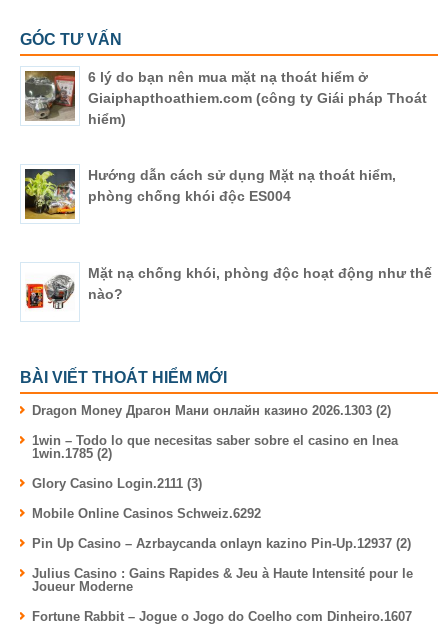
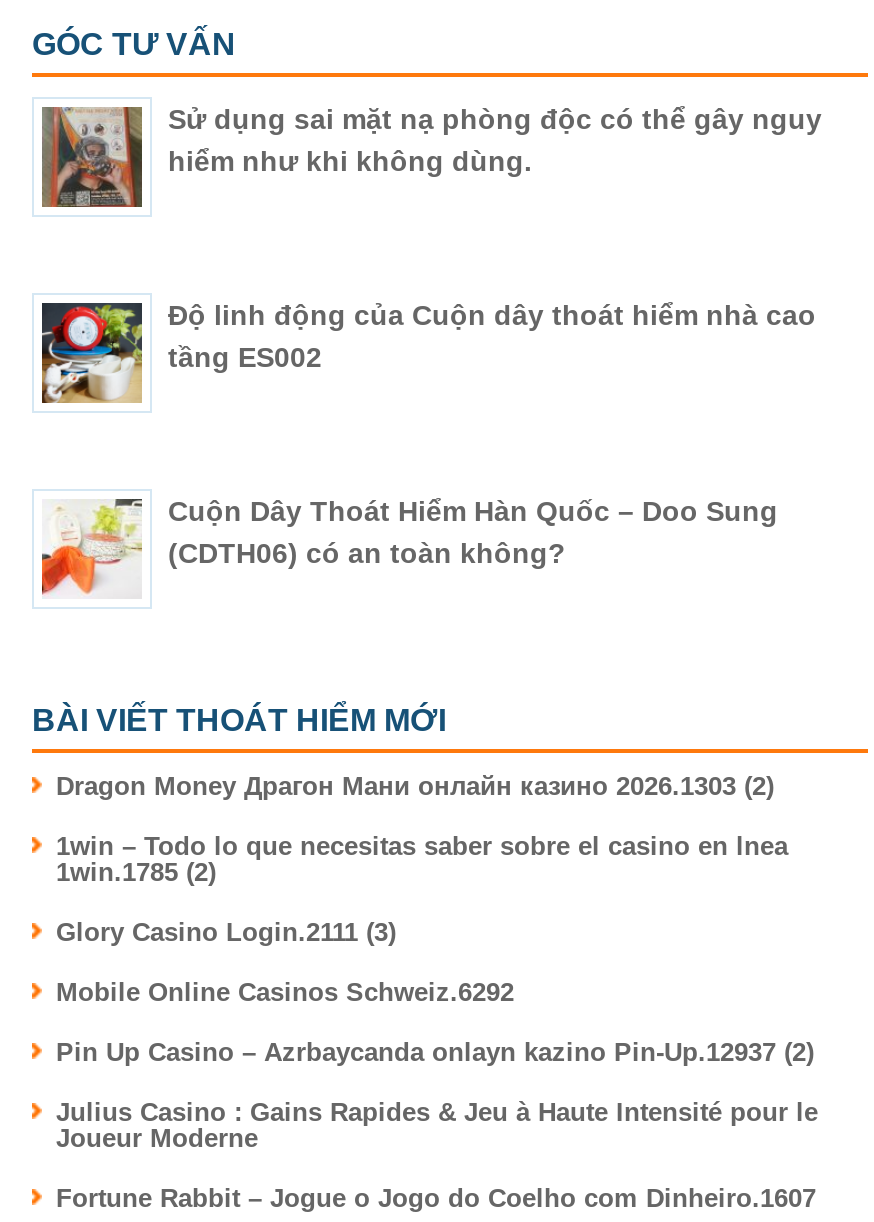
[25,69,427,127] [image] | 6 lý do bạn nên mua mặt nạ thoát hiểm ở | Giaiphapthoathiem.com (công ty Giái pháp Thoát | hiểm) -> [42,102,822,209] [image] | Sử dụng sai mặt nạ phòng độc có thể gây nguy | hiểm như khi không dùng.
[24,167,396,220] [image] | Hướng dẫn cách sử dụng Mặt nạ thoát hiểm, | phòng chống khói độc ES004 -> [40,298,816,405] [image] | Độ linh động của Cuộn dây thoát hiểm nhà cao | tầng ES002
[25,265,432,315] [image] | Mặt nạ chống khói, phòng độc hoạt động như thế | nào? -> [40,494,778,597] [image] | Cuộn Dây Thoát Hiểm Hàn Quốc – Doo Sung | (CDTH06) có an toàn không?

